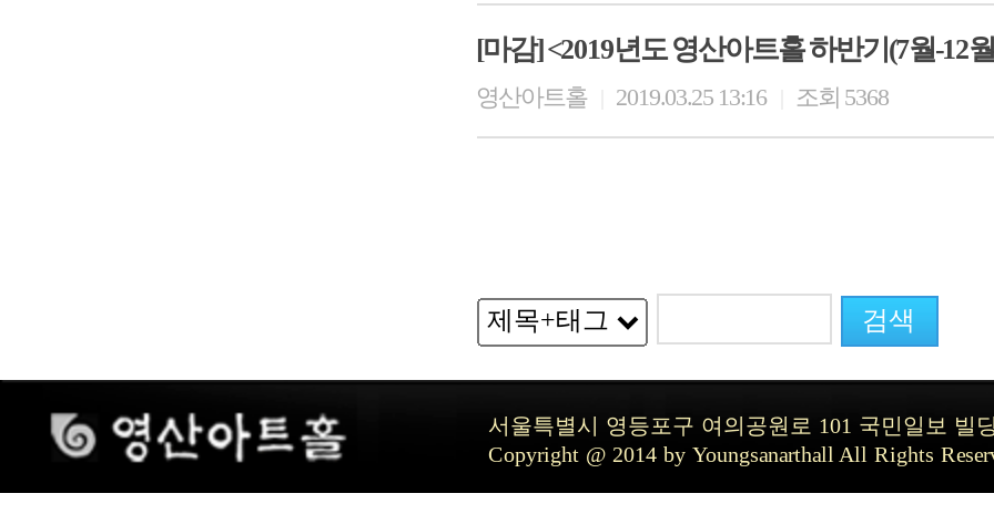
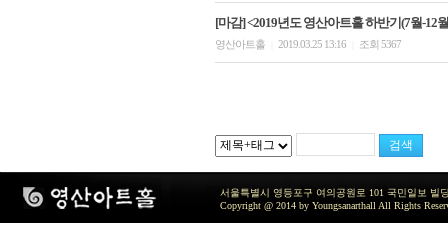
[476,83,889,110] 영산아트홀 2019.03.25 13:16 조회 5368 -> [214,38,400,50] 영산아트홀 2019.03.25 13:16 조회 5367

